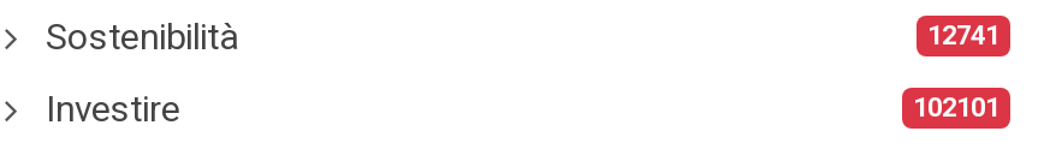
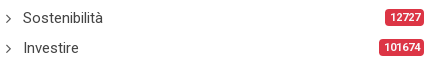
[927,20,999,52] 12741 -> [389,11,419,24] 12727
[913,93,999,124] 102101 -> [383,41,419,54] 101674

